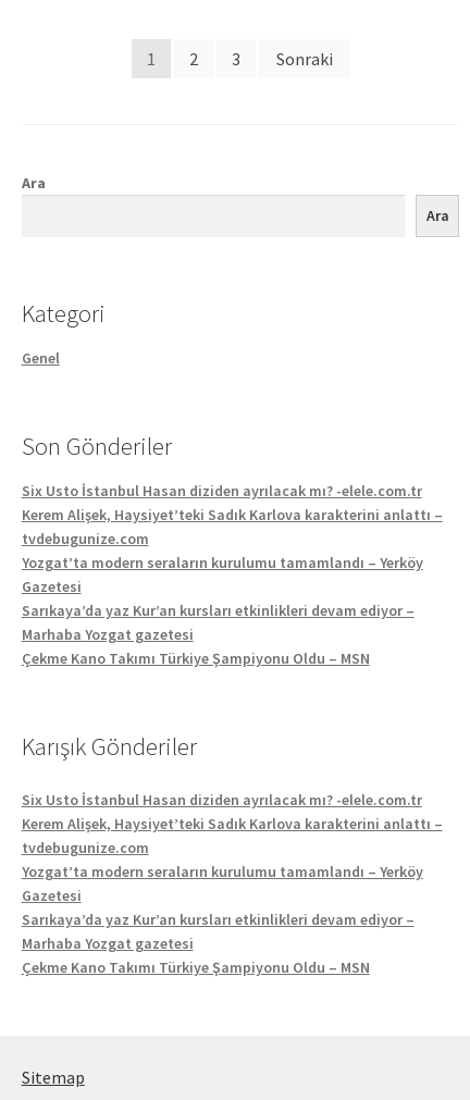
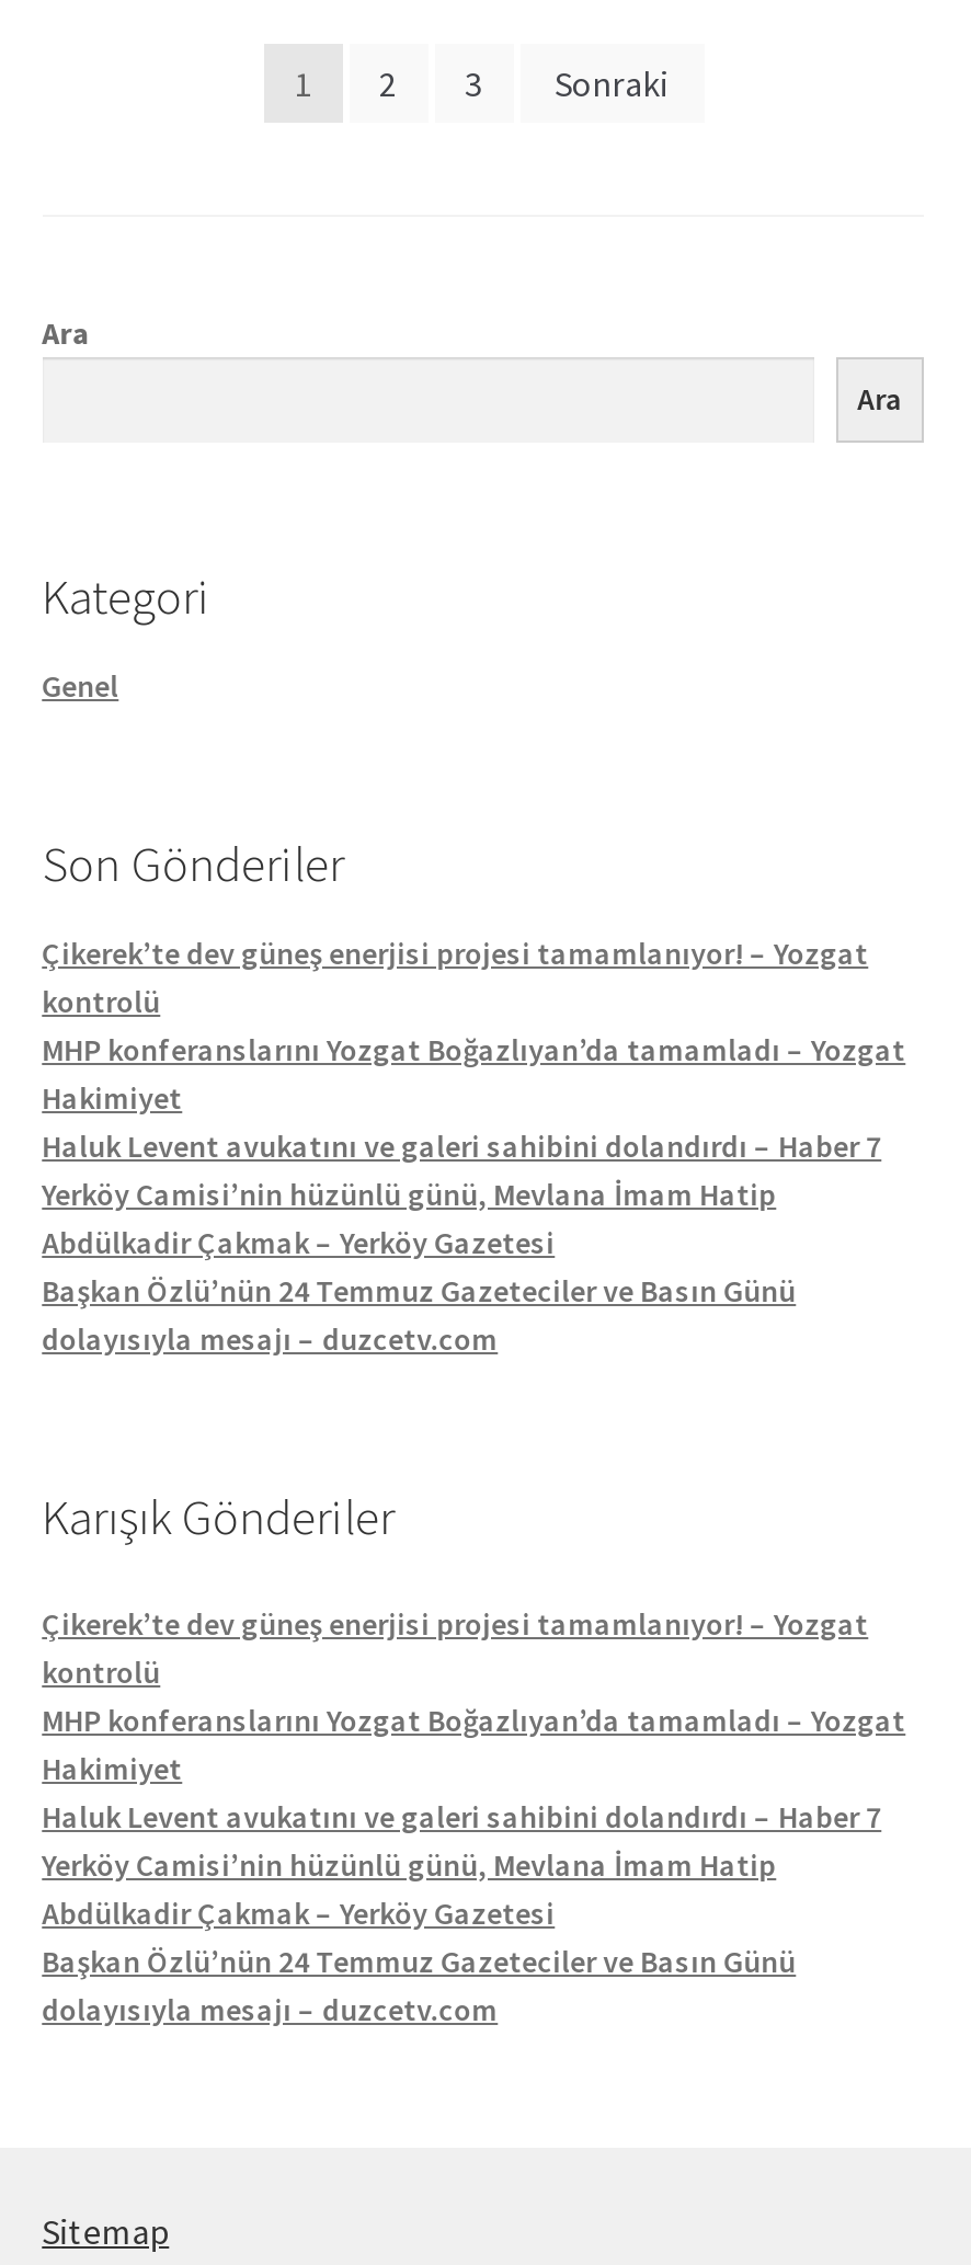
[21,481,442,668] Six Usto İstanbul Hasan diziden ayrılacak mı? -elele.com.tr | Kerem Alişek, Haysiyet’teki Sadık Karlova karakterini anlattı – | tvdebugunize.com | Yozgat’ta modern seraların kurulumu tamamlandı – Yerköy | Gazetesi | Sarıkaya’da yaz Kur’an kursları etkinlikleri devam ediyor – | Marhaba Yozgat gazetesi | Çekme Kano Takımı Türkiye Şampiyonu Oldu – MSN -> [42,934,905,1359] Çikerek’te dev güneş enerjisi projesi tamamlanıyor! – Yozgat | kontrolü | MHP konferanslarını Yozgat Boğazlıyan’da tamamladı – Yozgat | Hakimiyet | Haluk Levent avukatını ve galeri sahibini dolandırdı – Haber 7 | Yerköy Camisi’nin hüzünlü günü, Mevlana İmam Hatip | Abdülkadir Çakmak – Yerköy Gazetesi | Başkan Özlü’nün 24 Temmuz Gazeteciler ve Basın Günü | dolayısıyla mesajı – duzcetv.com
[21,790,442,977] Six Usto İstanbul Hasan diziden ayrılacak mı? -elele.com.tr | Kerem Alişek, Haysiyet’teki Sadık Karlova karakterini anlattı – | tvdebugunize.com | Yozgat’ta modern seraların kurulumu tamamlandı – Yerköy | Gazetesi | Sarıkaya’da yaz Kur’an kursları etkinlikleri devam ediyor – | Marhaba Yozgat gazetesi | Çekme Kano Takımı Türkiye Şampiyonu Oldu – MSN -> [42,1604,905,2029] Çikerek’te dev güneş enerjisi projesi tamamlanıyor! – Yozgat | kontrolü | MHP konferanslarını Yozgat Boğazlıyan’da tamamladı – Yozgat | Hakimiyet | Haluk Levent avukatını ve galeri sahibini dolandırdı – Haber 7 | Yerköy Camisi’nin hüzünlü günü, Mevlana İmam Hatip | Abdülkadir Çakmak – Yerköy Gazetesi | Başkan Özlü’nün 24 Temmuz Gazeteciler ve Basın Günü | dolayısıyla mesajı – duzcetv.com

